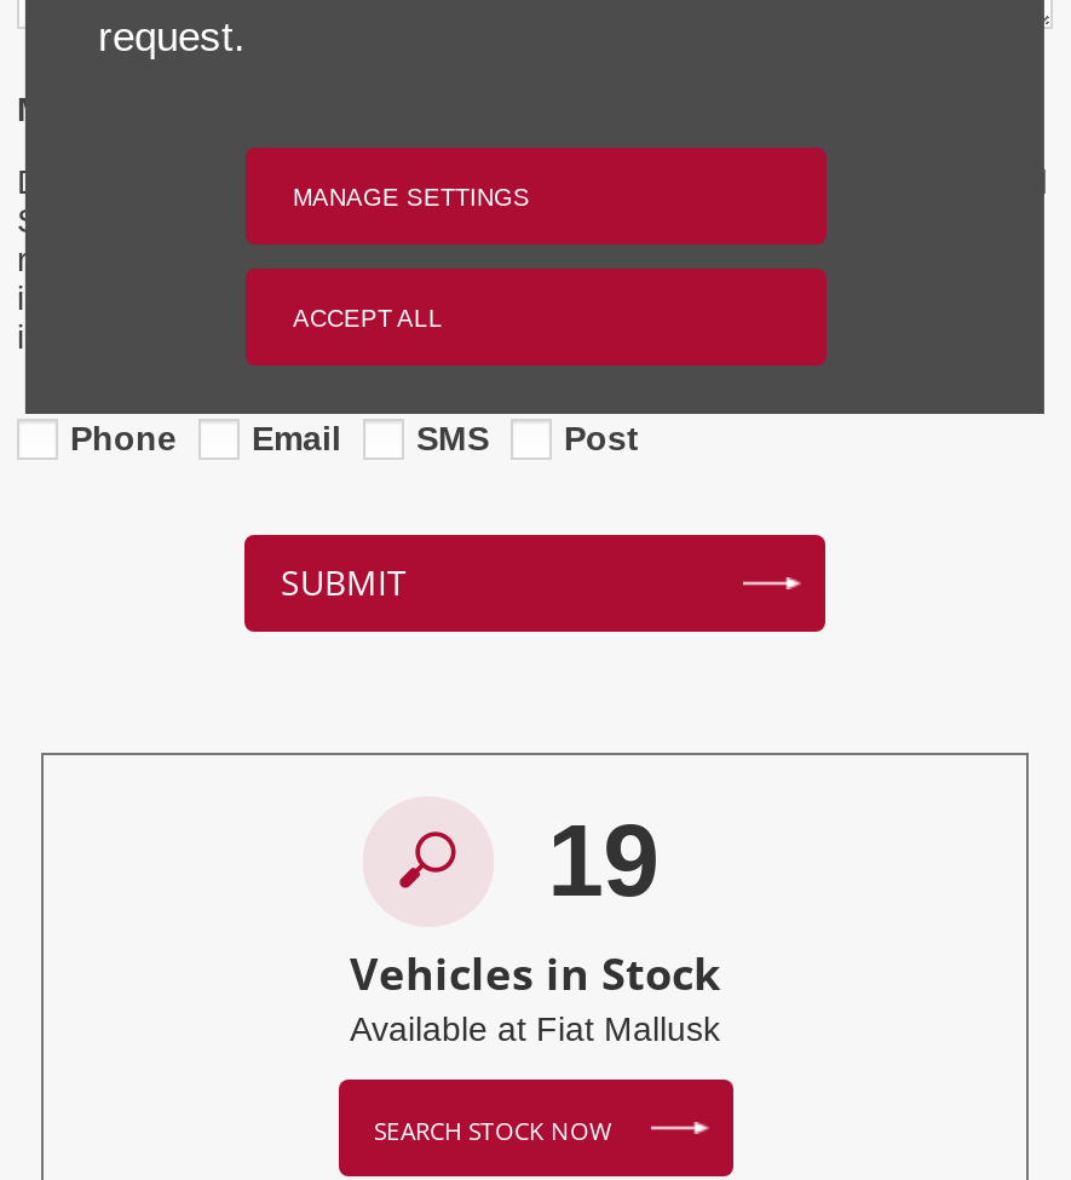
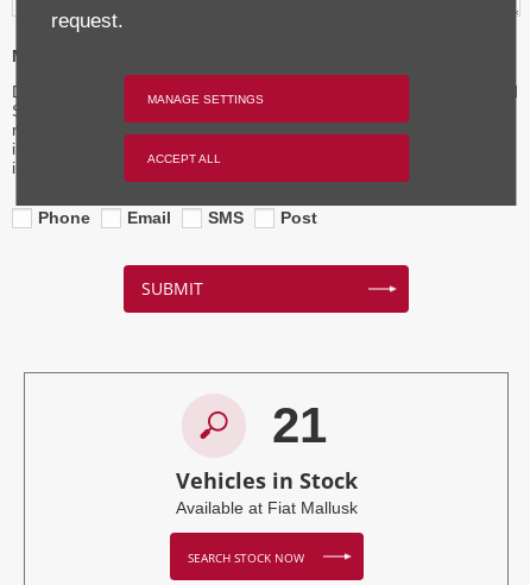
[547,805,659,919] 19 -> [272,398,327,454] 21

